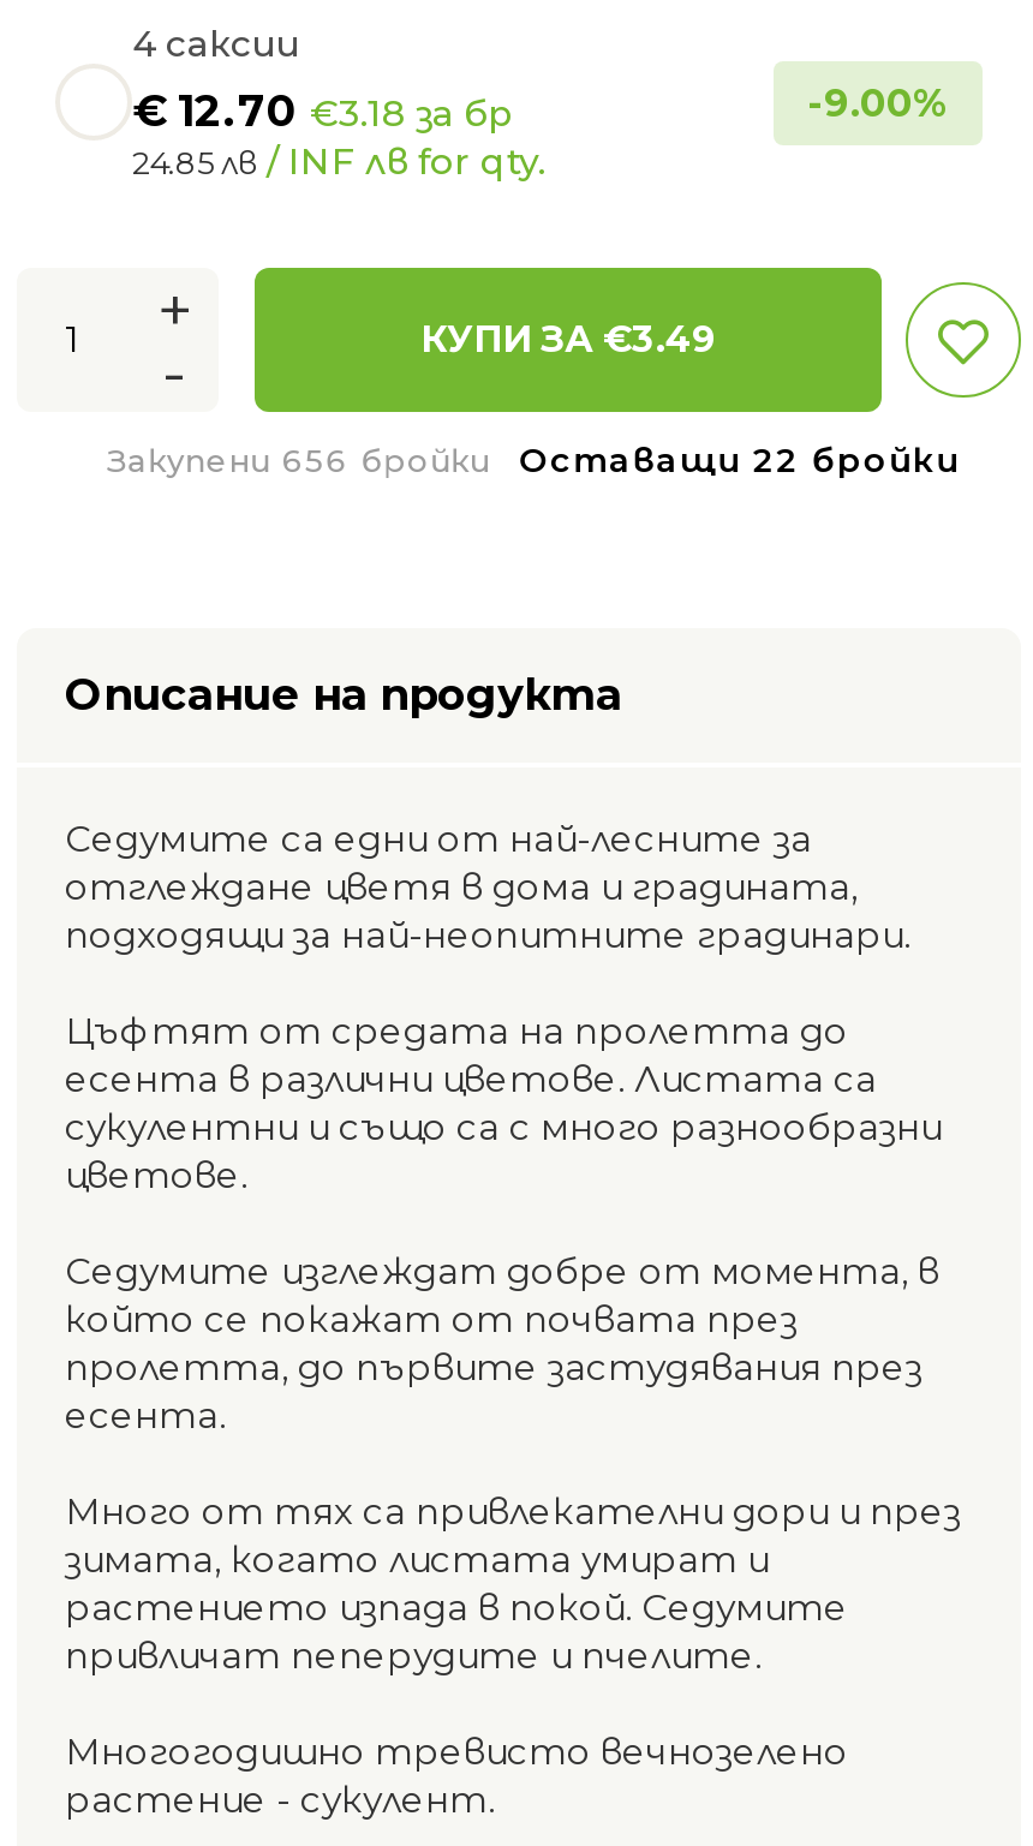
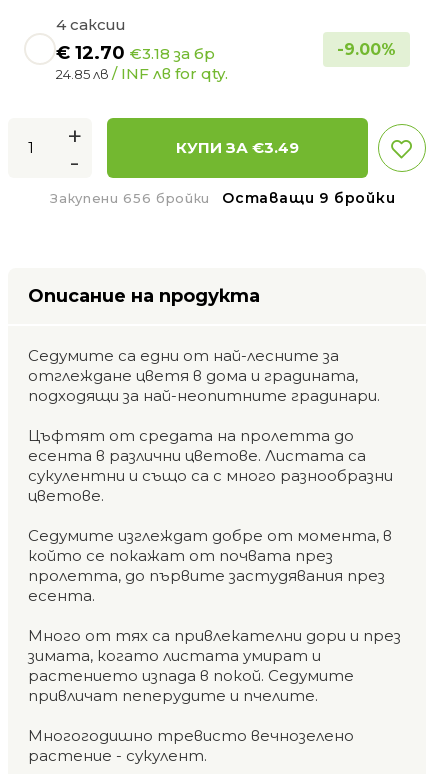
[519,438,960,481] Оставащи 22 бройки -> [222,189,396,207] Оставащи 9 бройки

